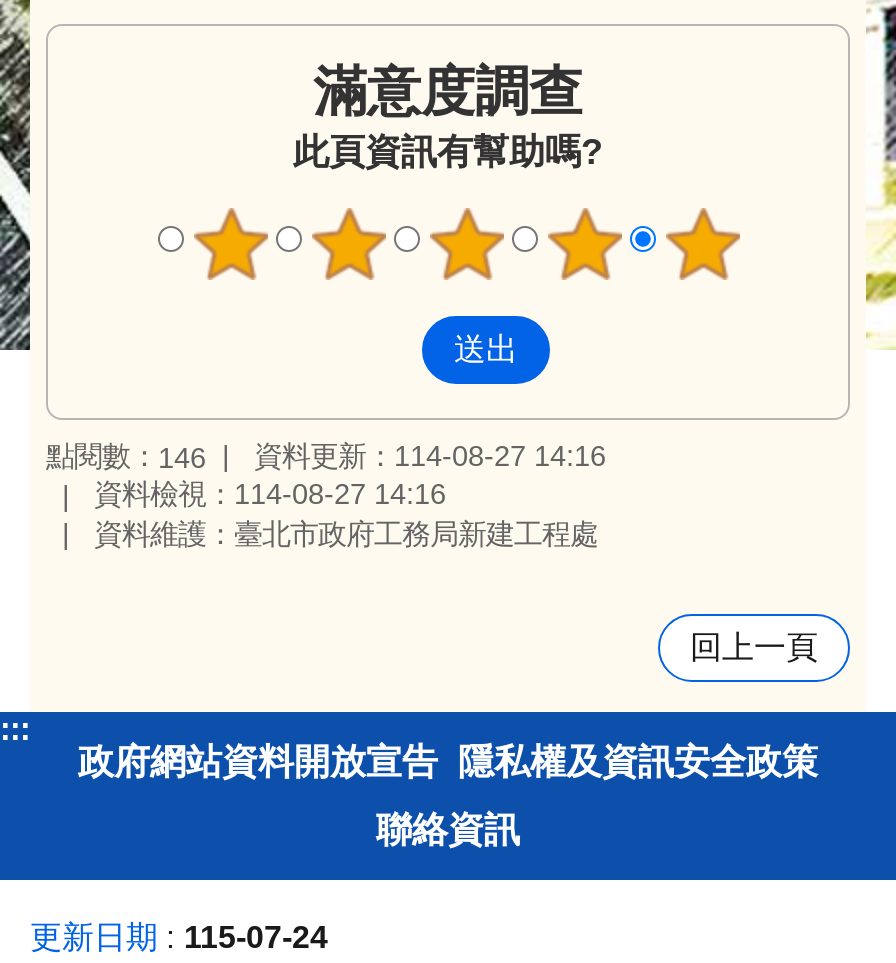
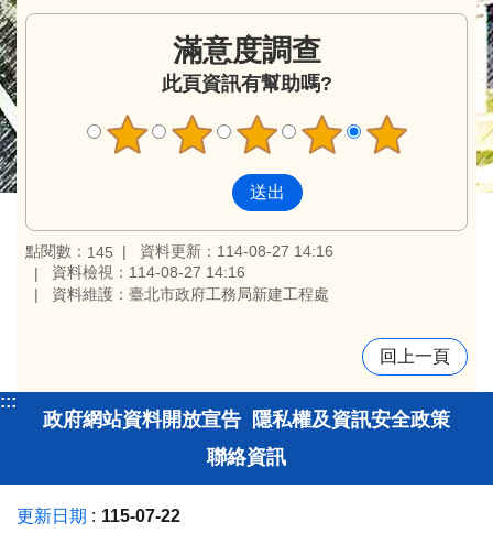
[46,439,606,473] 點閱數：146 資料更新：114-08-27 14:16 -> [25,242,333,261] 點閱數：145 資料更新：114-08-27 14:16
[30,920,328,954] 更新日期 115-07-24 -> [17,506,180,525] 更新日期 115-07-22

